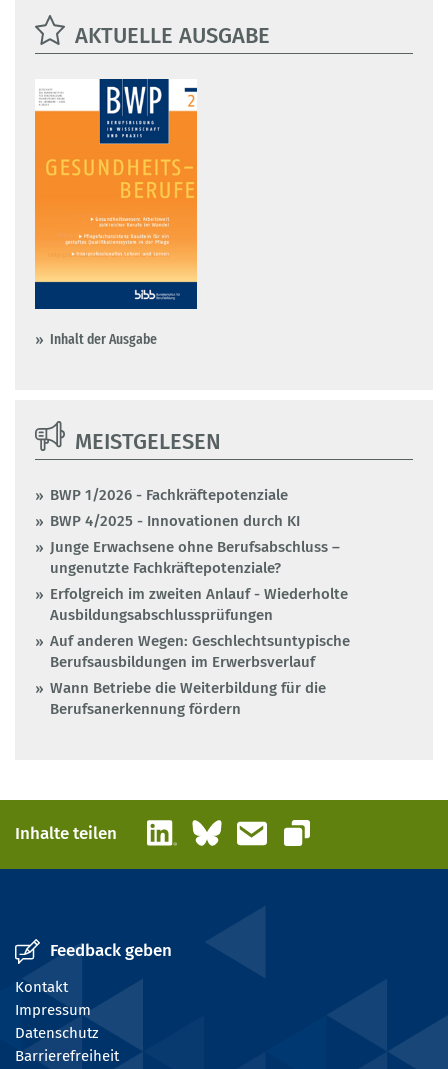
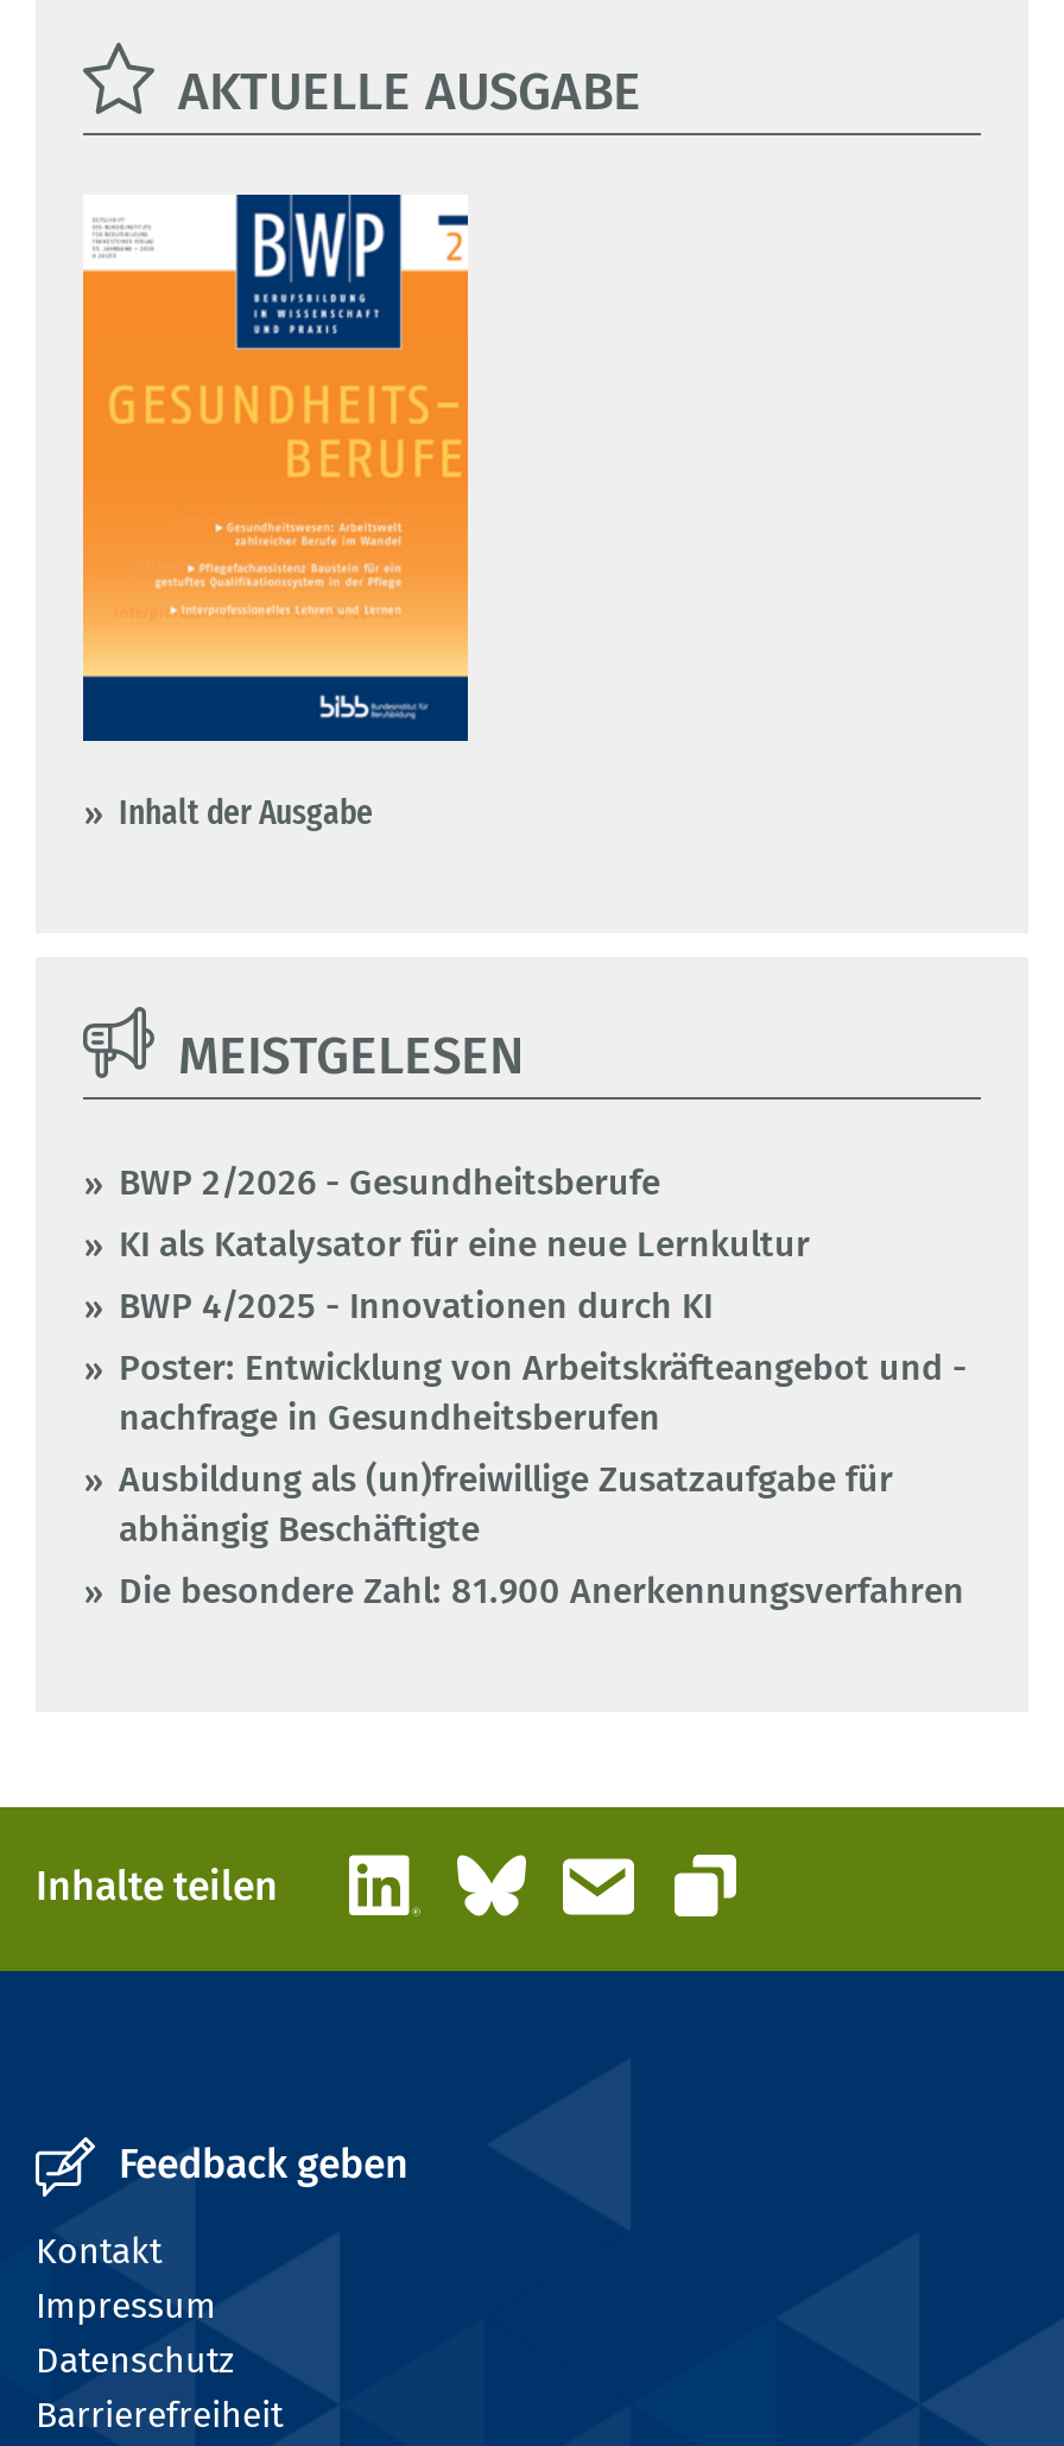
[50,486,288,504] BWP 1/2026 - Fachkräftepotenziale -> [119,1161,810,1266] BWP 2/2026 - Gesundheitsberufe | KI als Katalysator für eine neue Lernkultur
moved [50,512,300,530] -> [119,1285,712,1327]: BWP 4/2025 - Innovationen durch KI
[50,538,350,718] Junge Erwachsene ohne Berufsabschluss – | ungenutzte Fachkräftepotenziale? | Erfolgreich im zweiten Anlauf - Wiederholte | Ausbildungsabschlussprüfungen | Auf anderen Wegen: Geschlechtsuntypische | Berufsausbildungen im Erwerbsverlauf | Wann Betriebe die Weiterbildung für die | Berufsanerkennung fördern -> [119,1346,967,1612] Poster: Entwicklung von Arbeitskräfteangebot und - | nachfrage in Gesundheitsberufen | Ausbildung als (un)freiwillige Zusatzaufgabe für | abhängig Beschäftigte | Die besondere Zahl: 81.900 Anerkennungsverfahren

